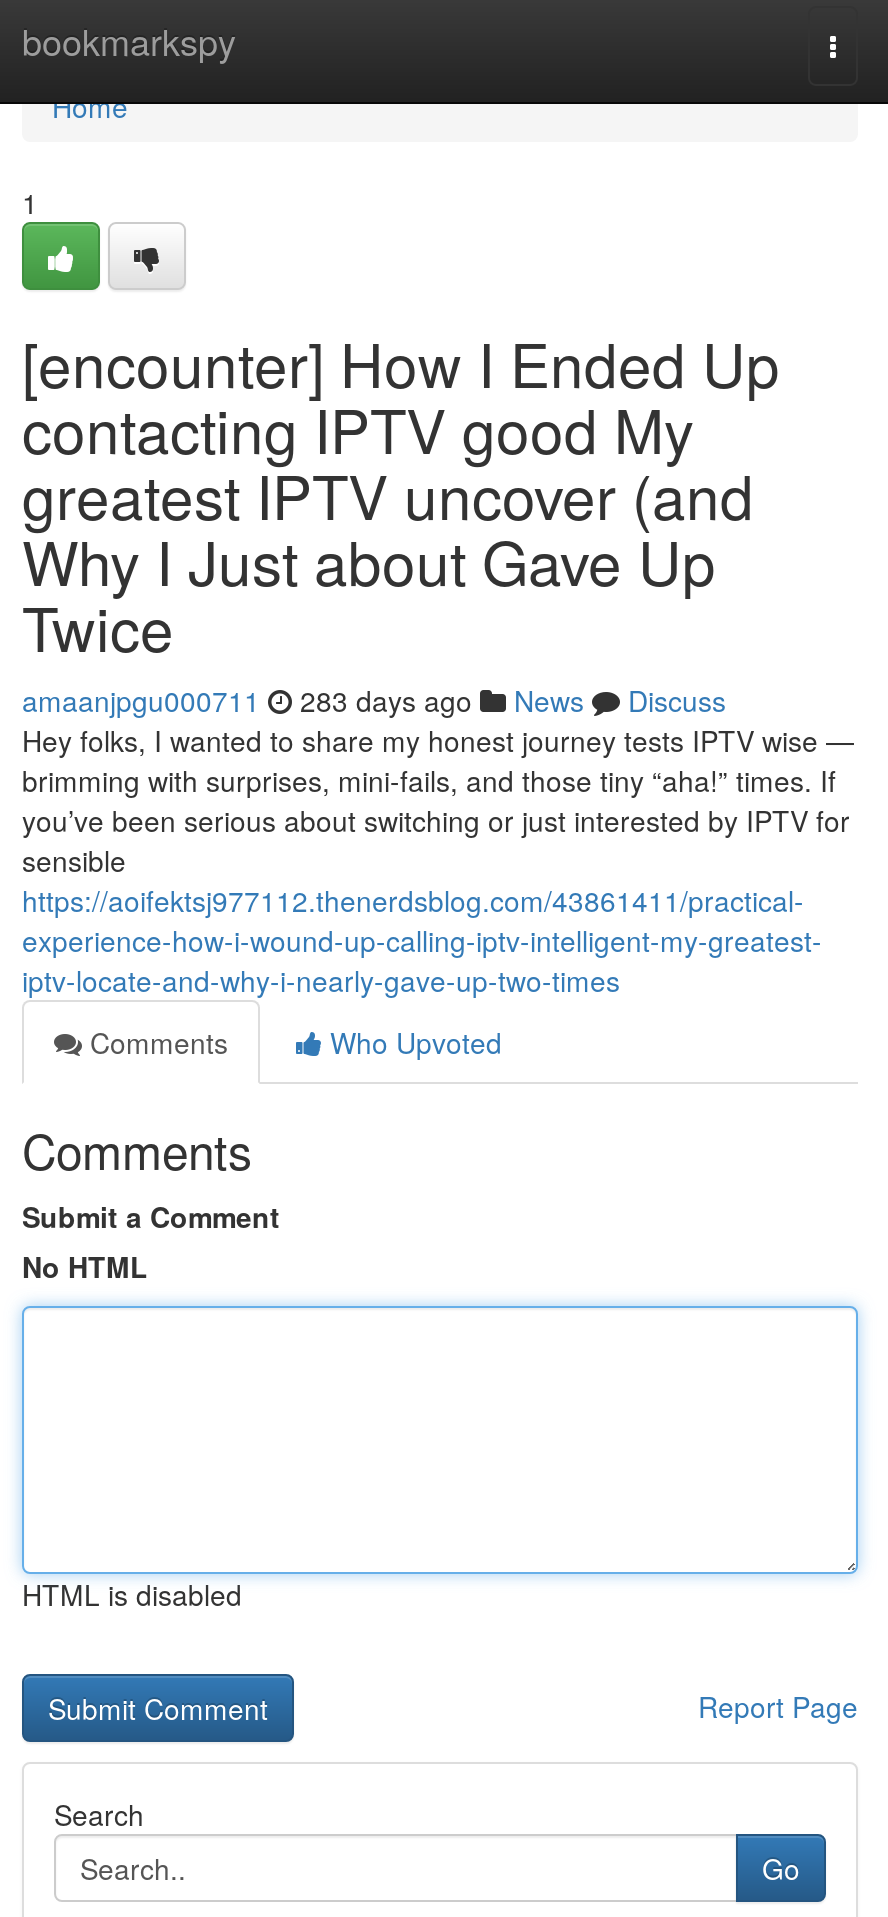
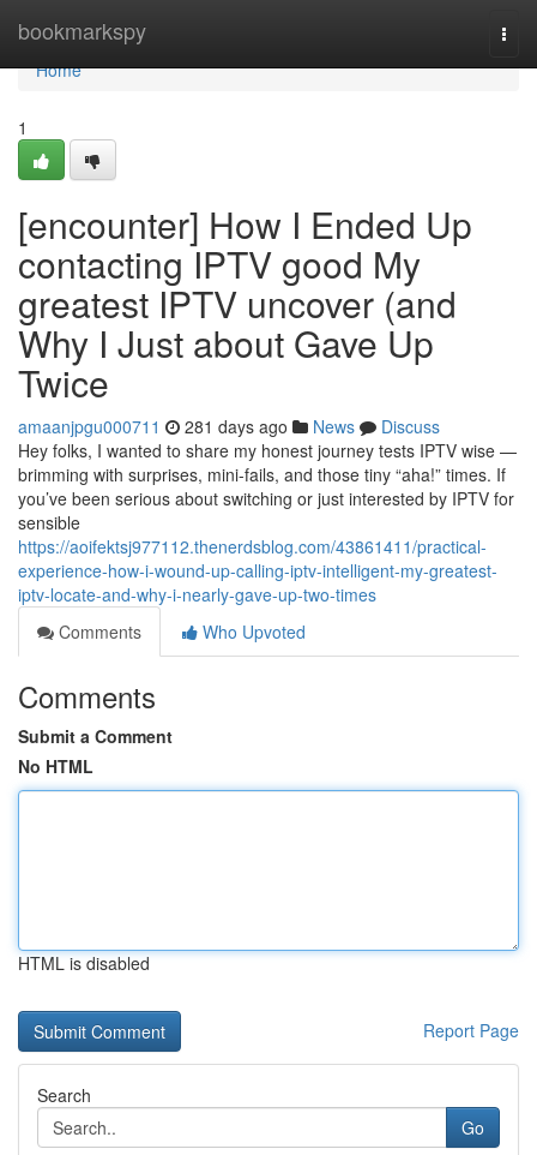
[22,680,726,720] amaanjpgu000711 283 days ago News Discuss -> [18,414,440,438] amaanjpgu000711 281 days ago News Discuss

